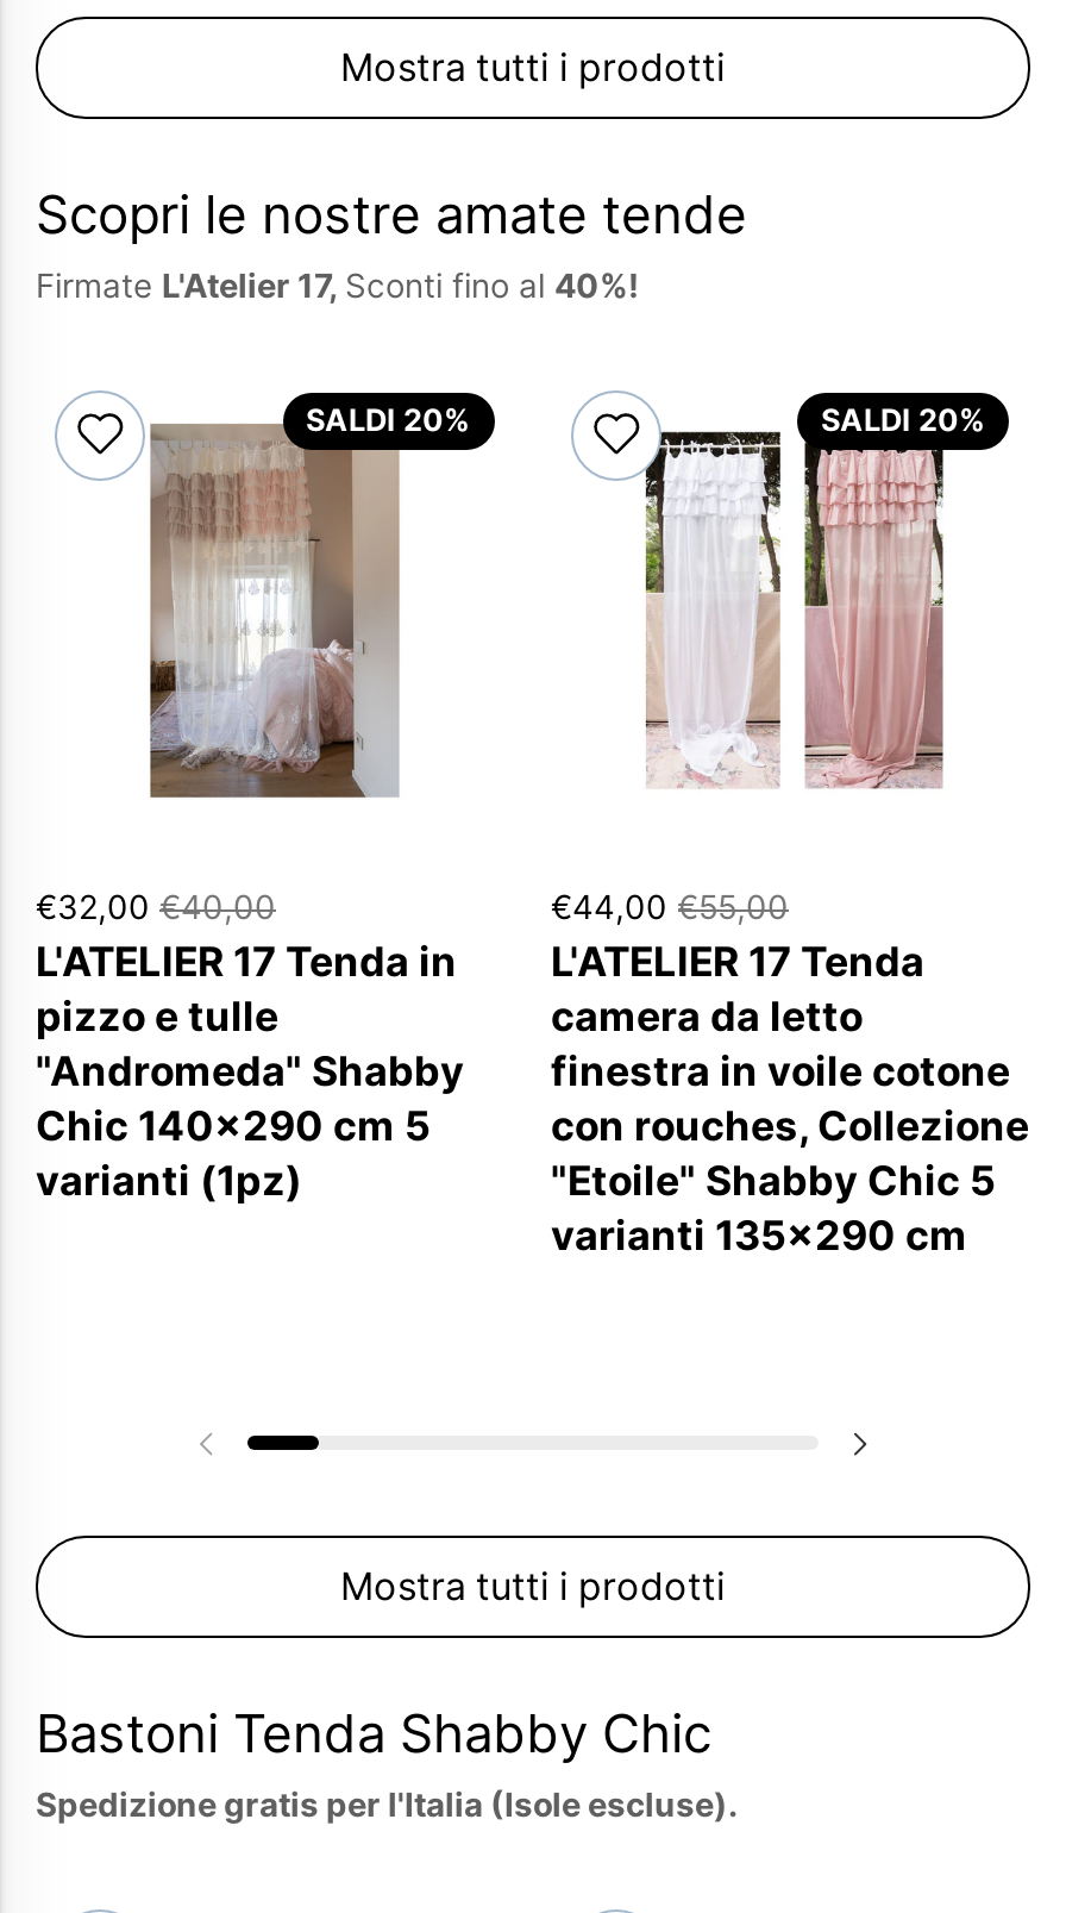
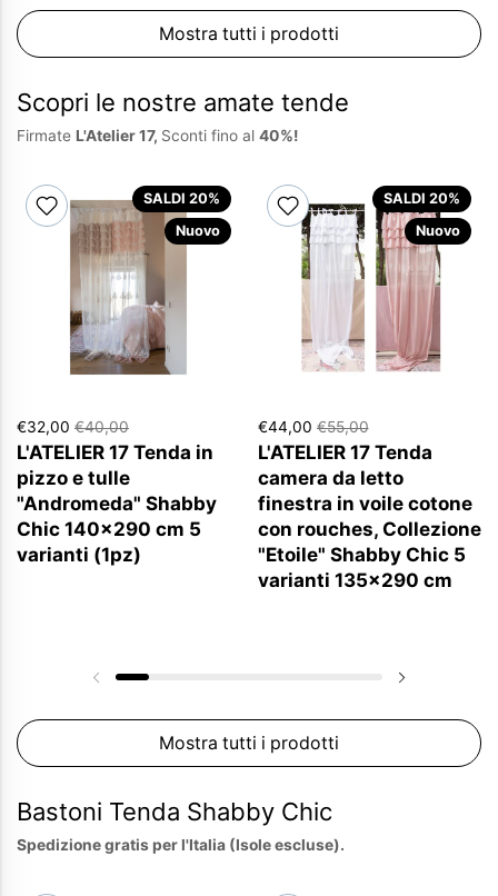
none -> [175,222,220,239] Nuovo
none -> [416,222,460,239] Nuovo

